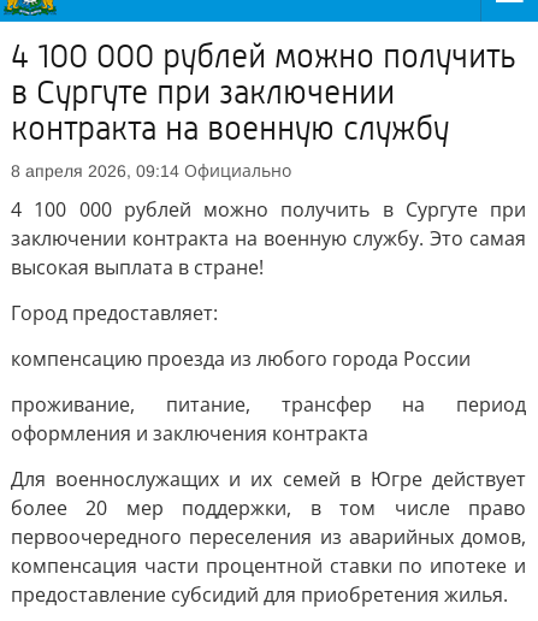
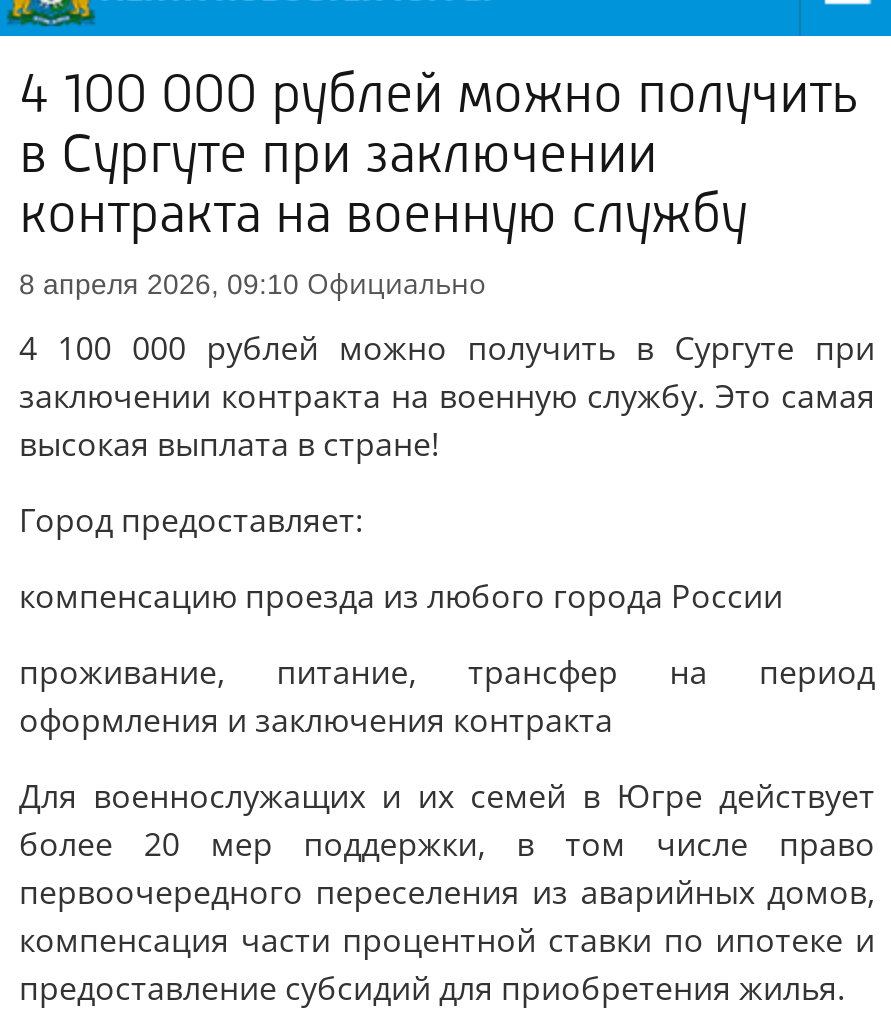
[11,159,291,182] 8 апреля 2026, 09:14 Официально -> [19,264,485,302] 8 апреля 2026, 09:10 Официально

